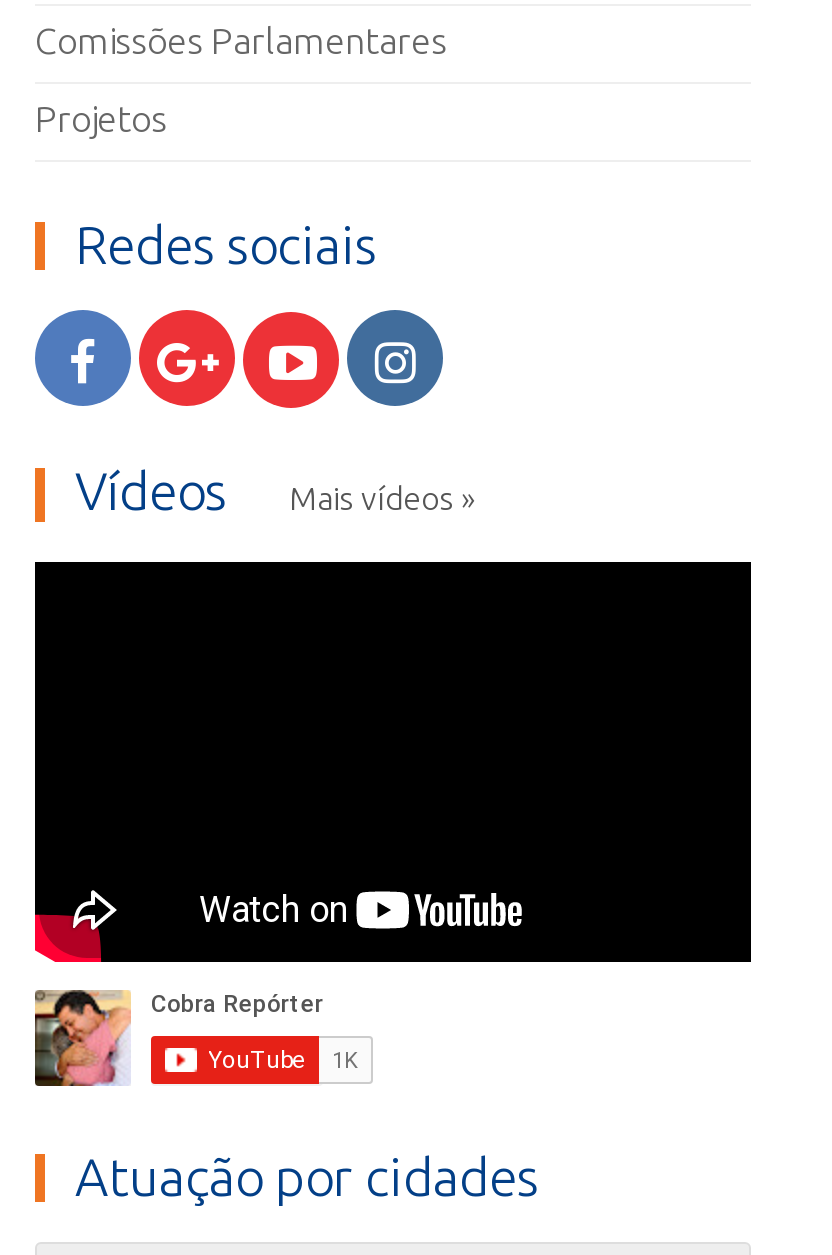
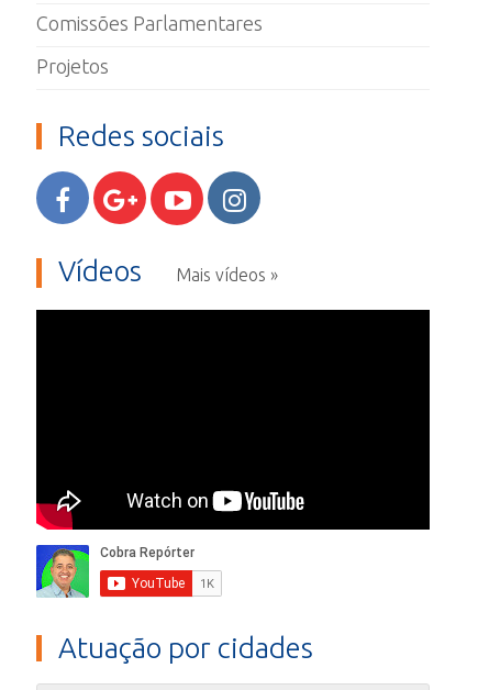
[33,988,131,1088] [image] -> [35,544,90,599] [image]

